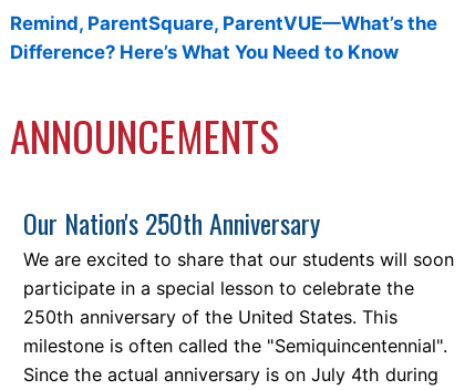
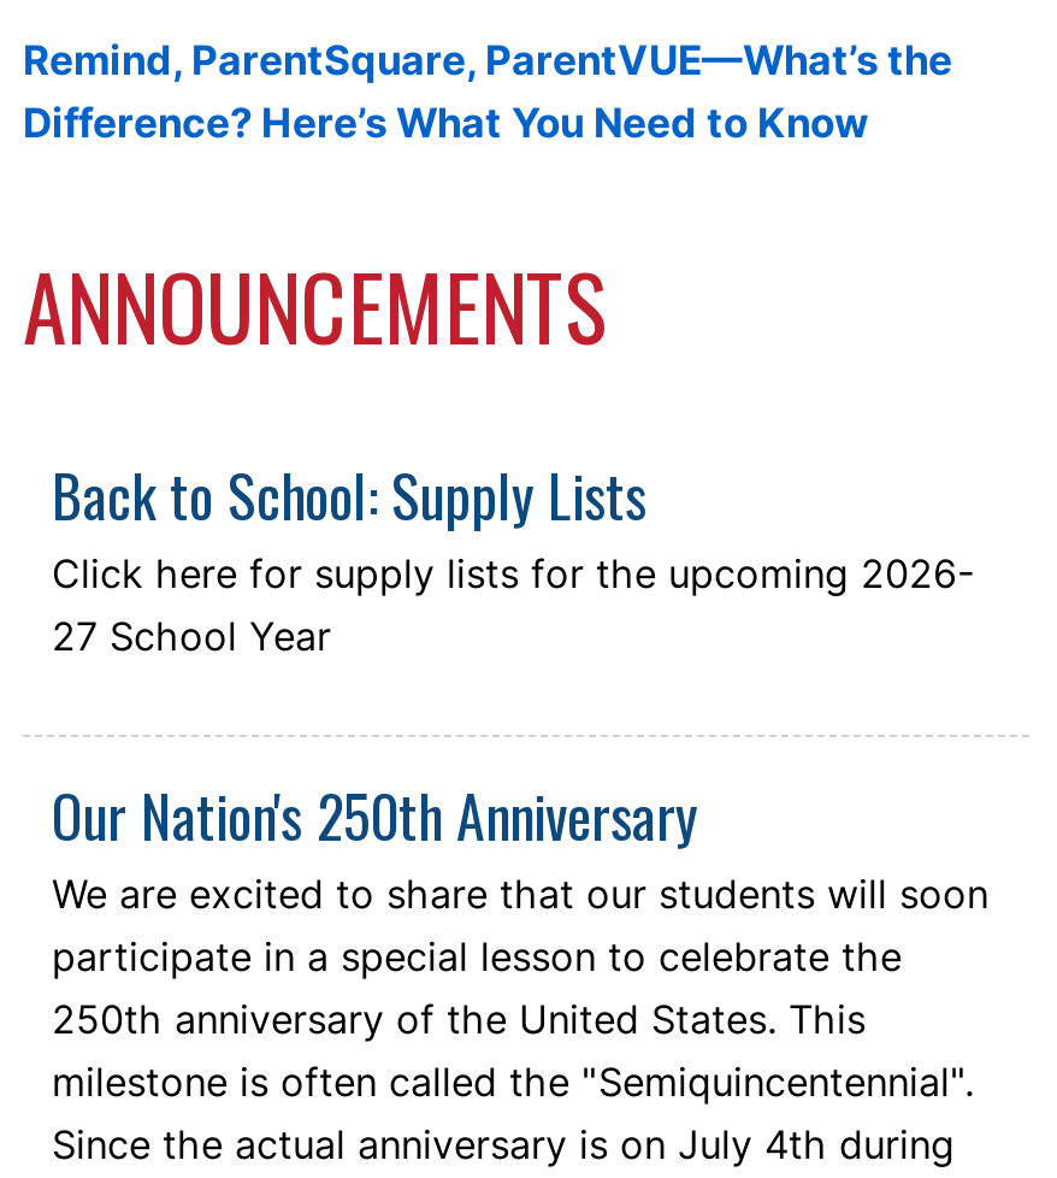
none -> [52,450,974,659] Back to School: Supply Lists | Click here for supply lists for the upcoming 2026- | 27 School Year

